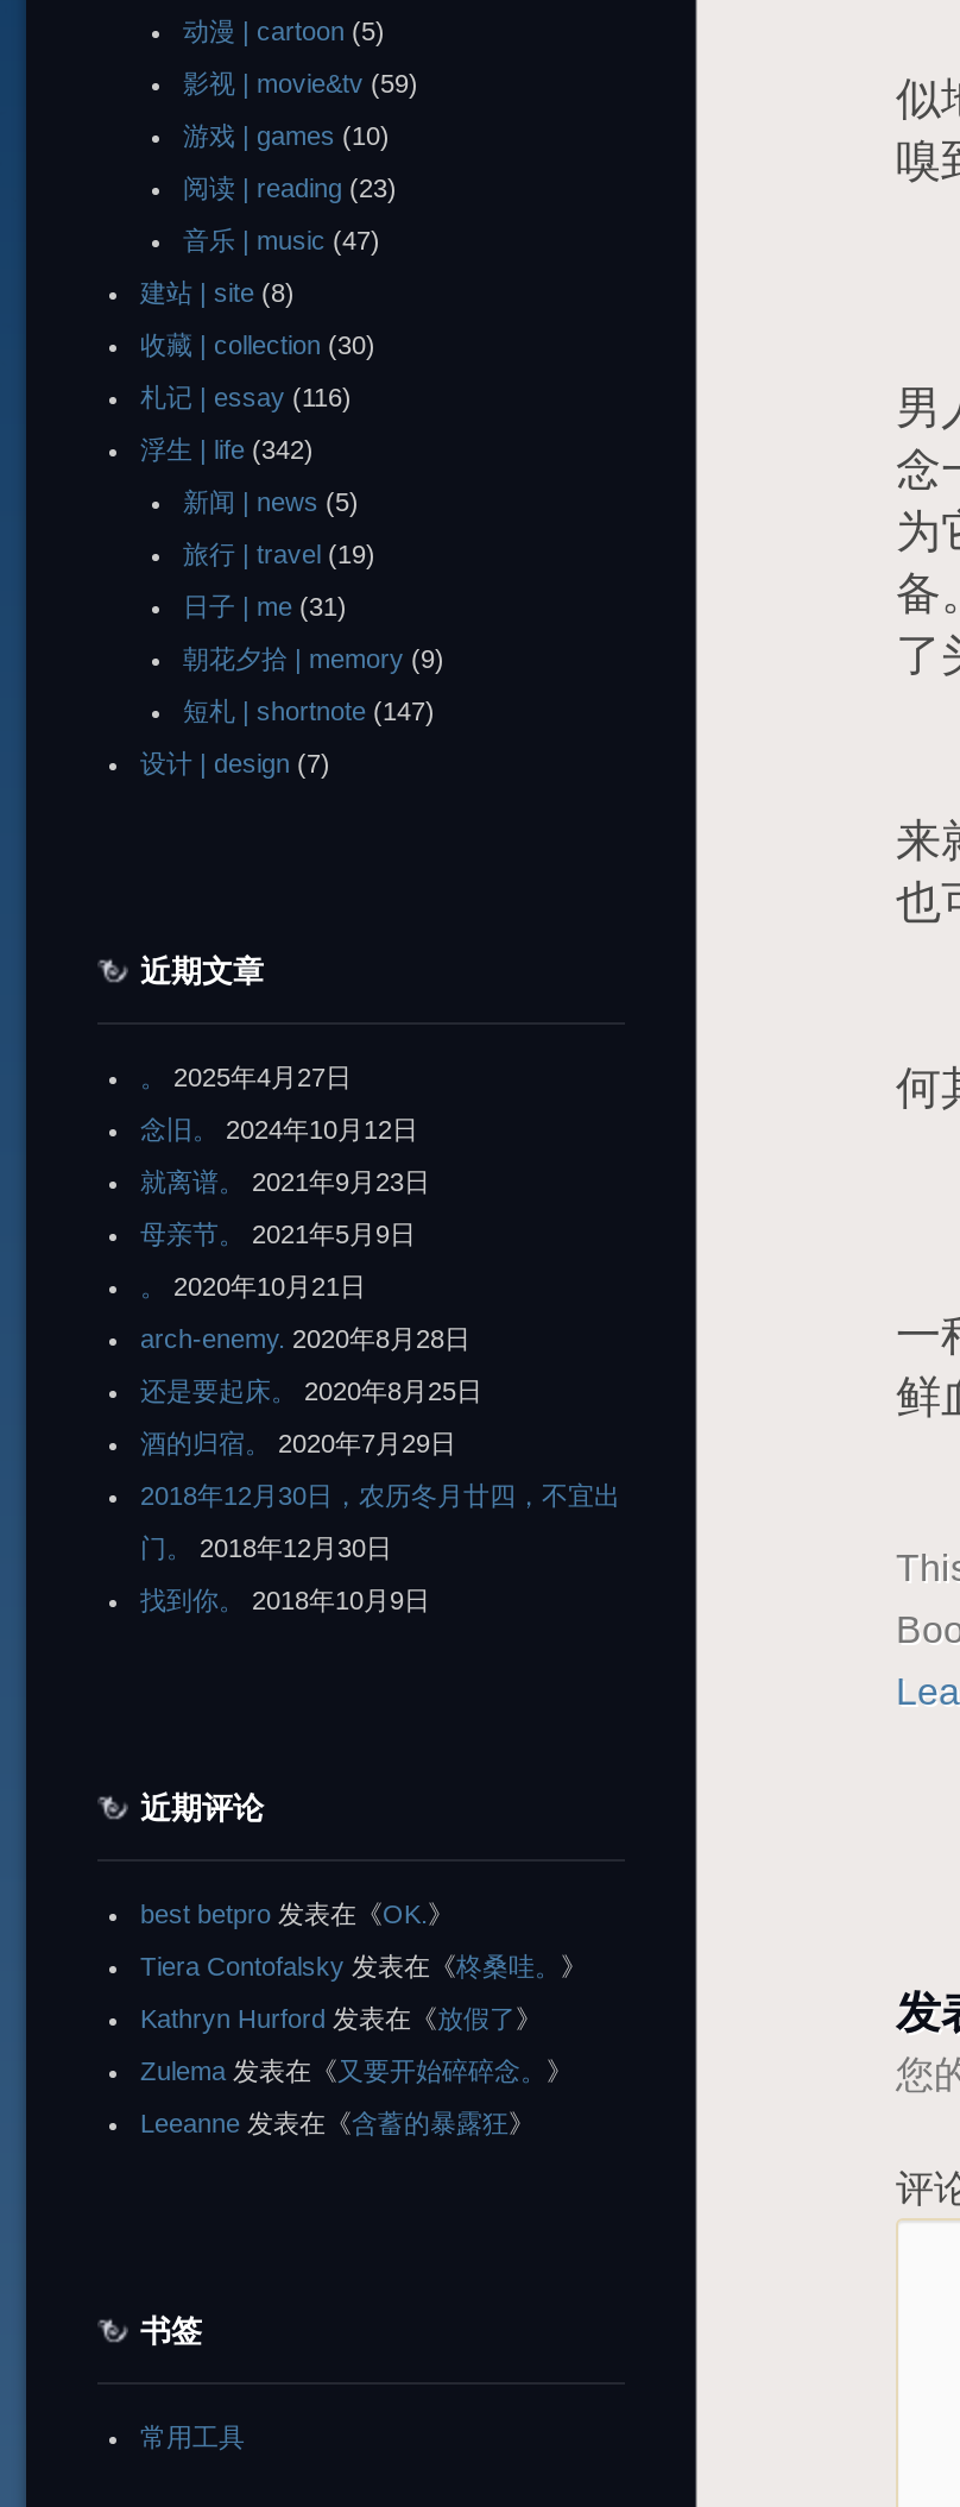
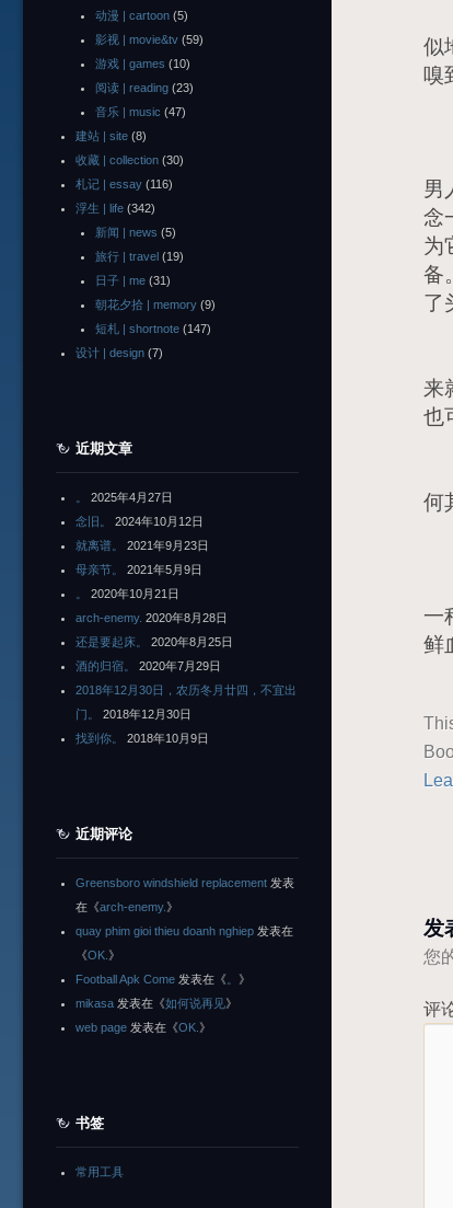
[140,1900,587,2137] best betpro发表在《OK.》 | Tiera Contofalsky发表在《柊桑哇。》 | Kathryn Hurford发表在《放假了》 | Zulema发表在《又要开始碎碎念。》 | Leeanne发表在《含蓄的暴露狂》 -> [75,876,294,1034] Greensboro windshield replacement发表 | 在《arch-enemy.》 | quay phim gioi thieu doanh nghiep发表在 | 《OK.》 | Football Apk Come发表在《。》 | mikasa发表在《如何说再见》 | web page发表在《OK.》

